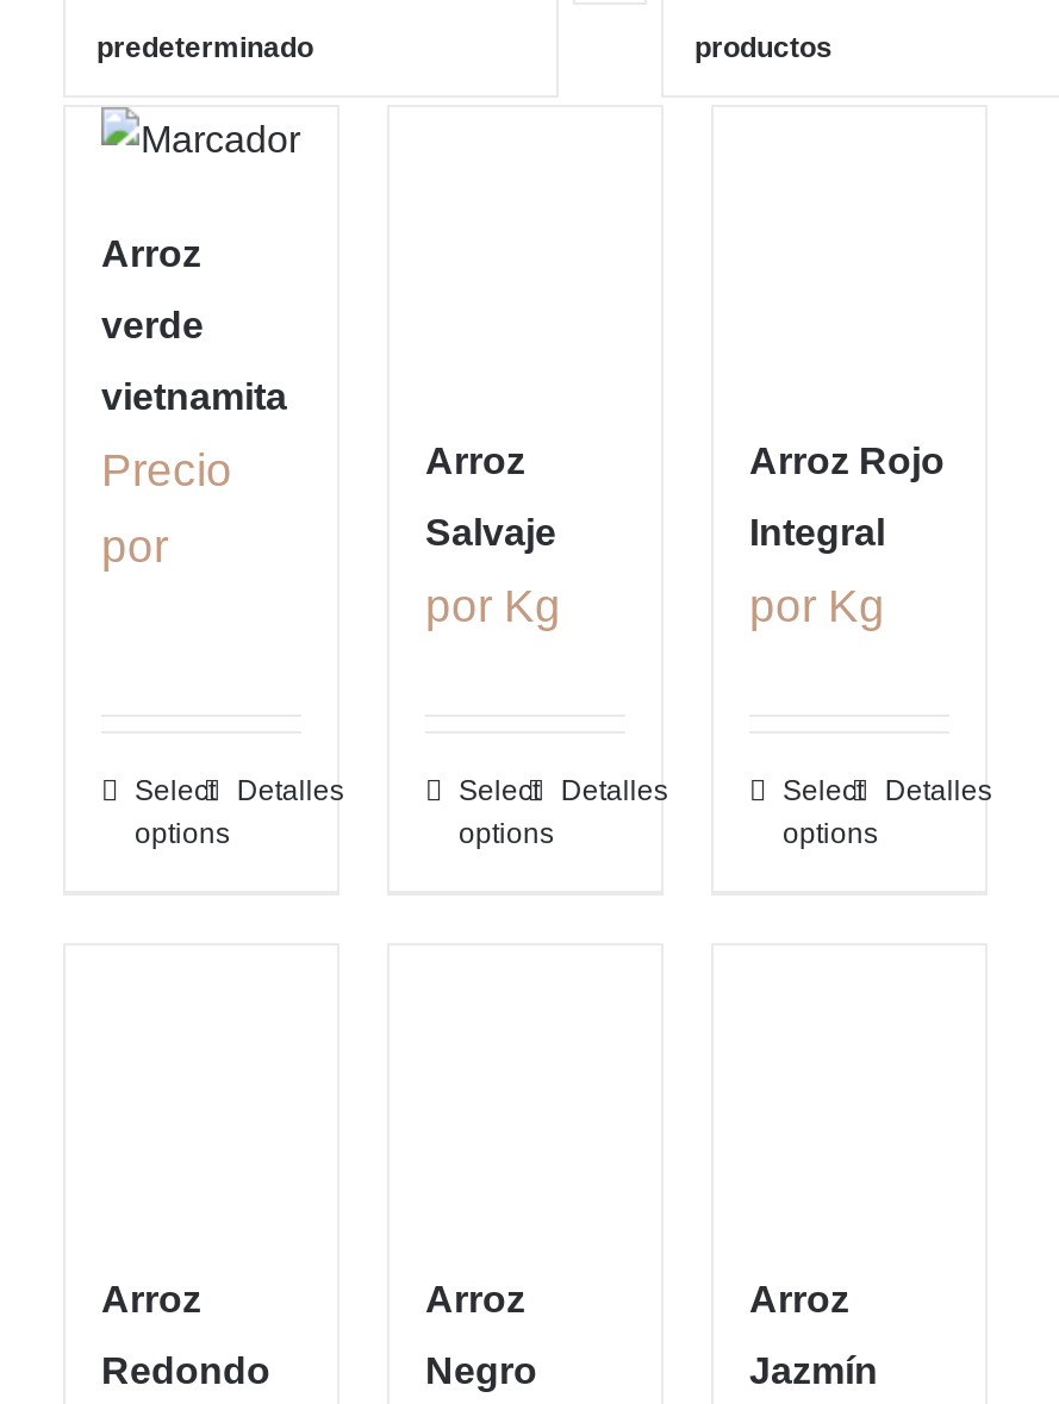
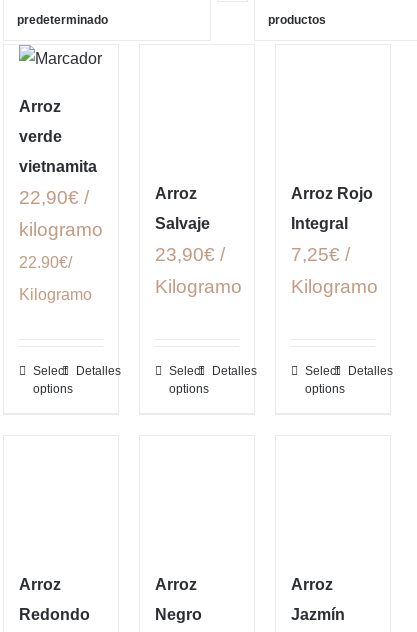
[101,445,232,572] Precio | por -> [19,187,103,303] 22,90€ / | kilogramo | 22.90€/ | Kilogramo
[425,581,561,631] por Kg -> [155,244,242,297] 23,90€ / | Kilogramo
[749,581,885,631] por Kg -> [291,244,378,297] 7,25€ / | Kilogramo

